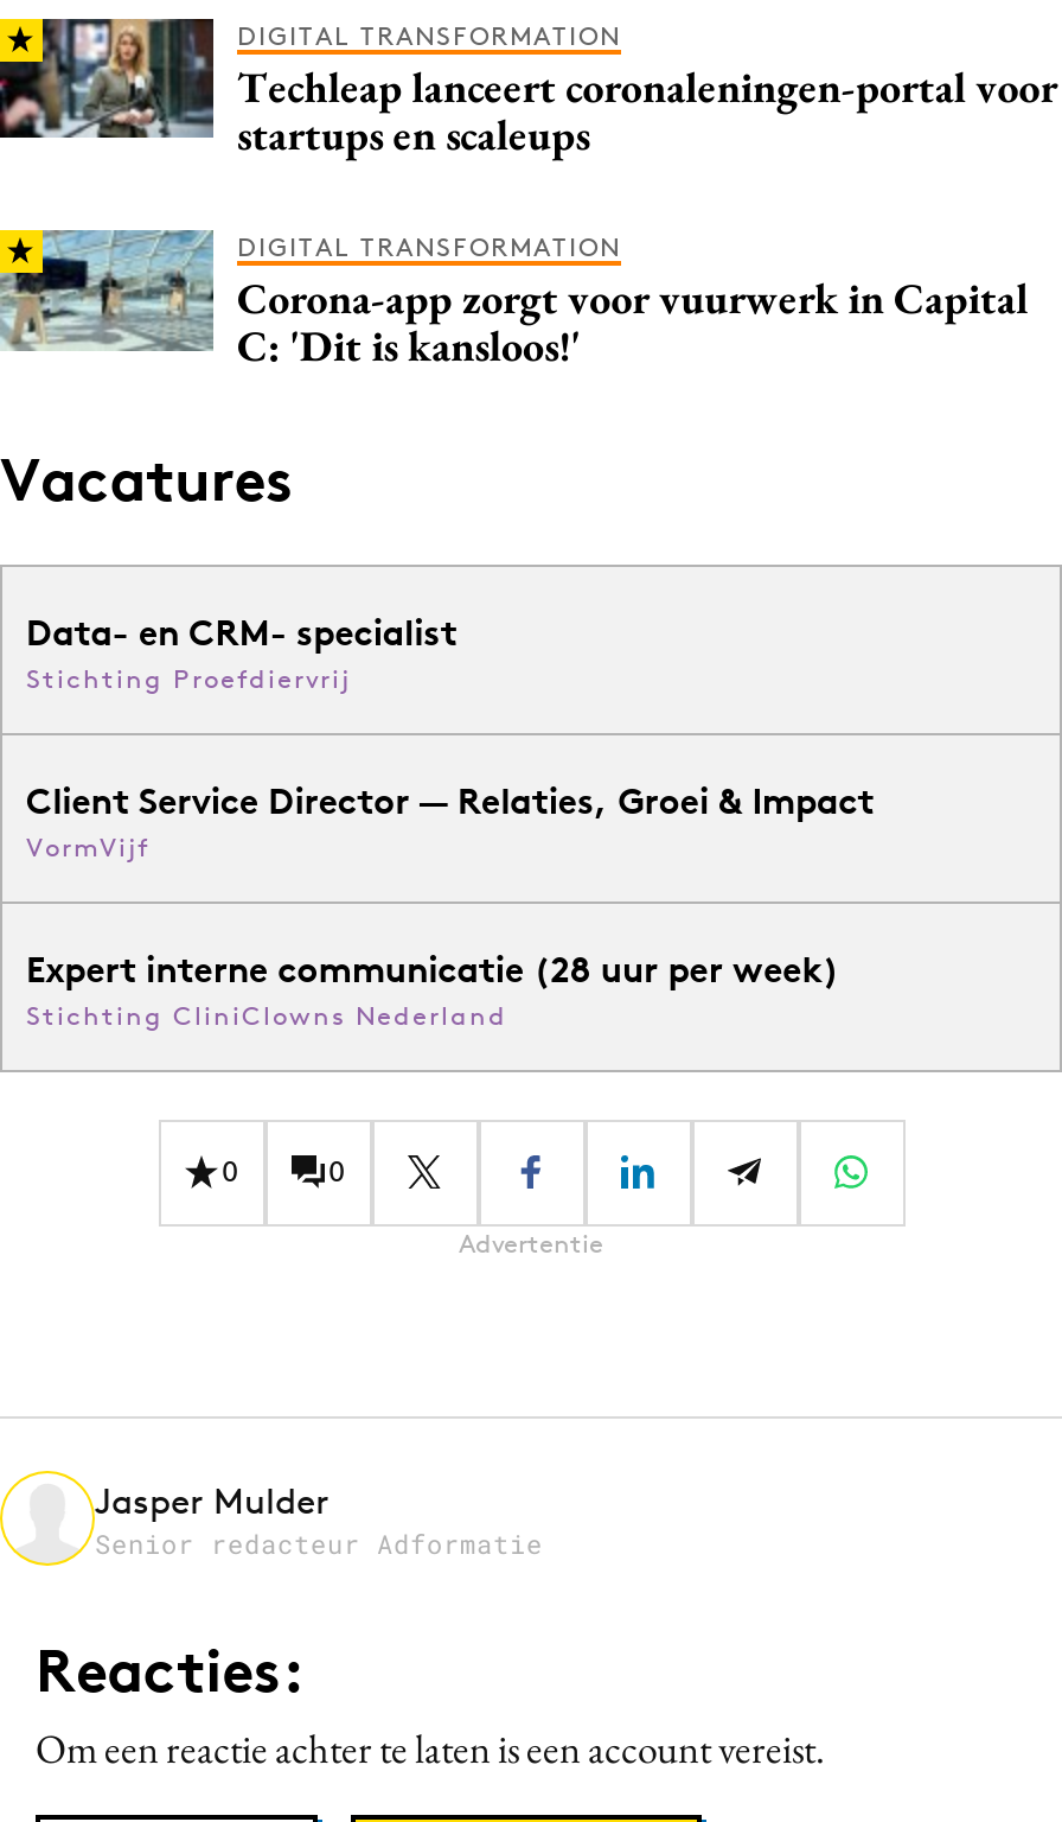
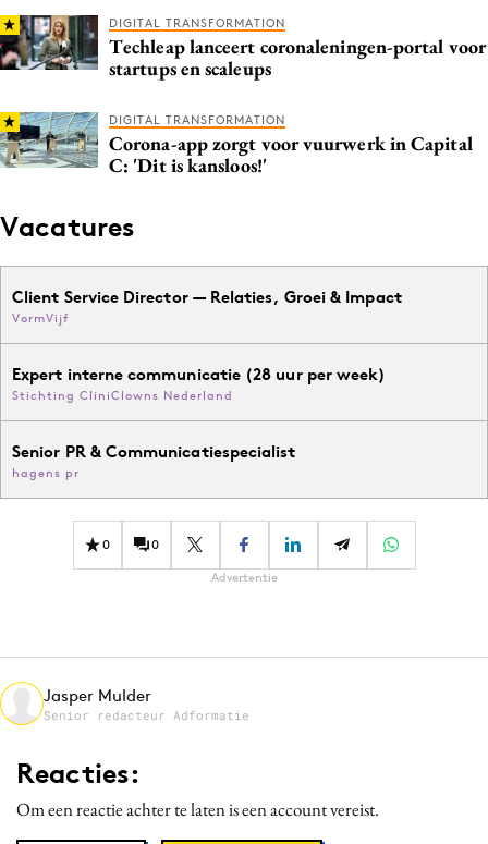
[26,609,457,695] Data- en CRM- specialist | Stichting Proefdiervrij -> none
moved [26,778,874,1032] -> [12,286,402,403]: Client Service Director — Relaties, Groei & Impact | VormVijf | Expert interne communicatie (28 uur per week) | Stichting CliniClowns Nederland
none -> [12,441,296,480] Senior PR & Communicatiespecialist | hagens pr

